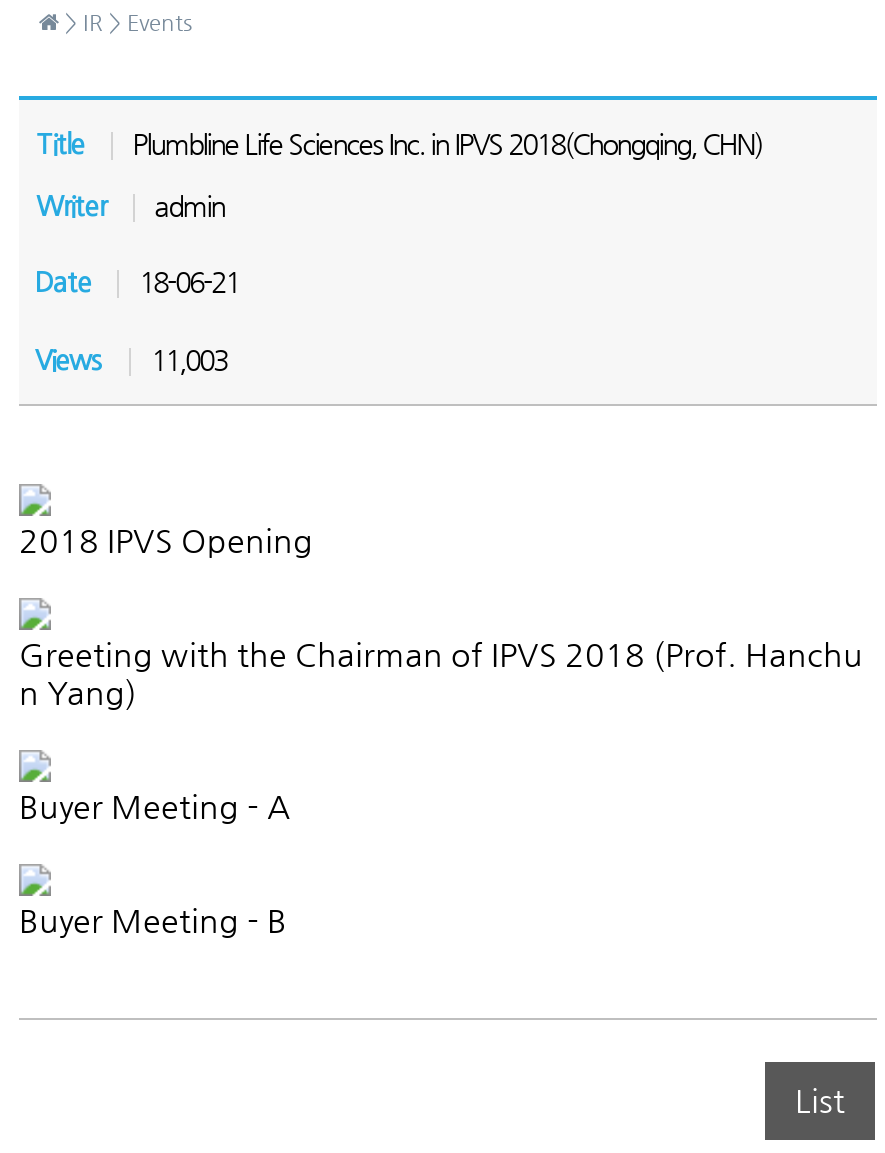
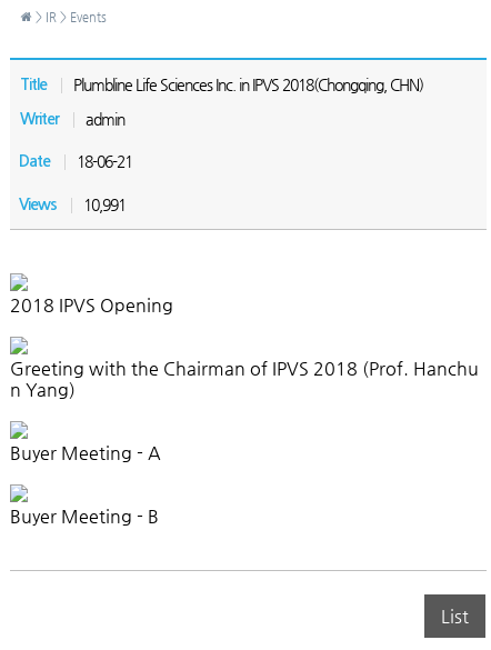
[35,343,227,375] Views 11,003 -> [19,195,126,213] Views 10,991

